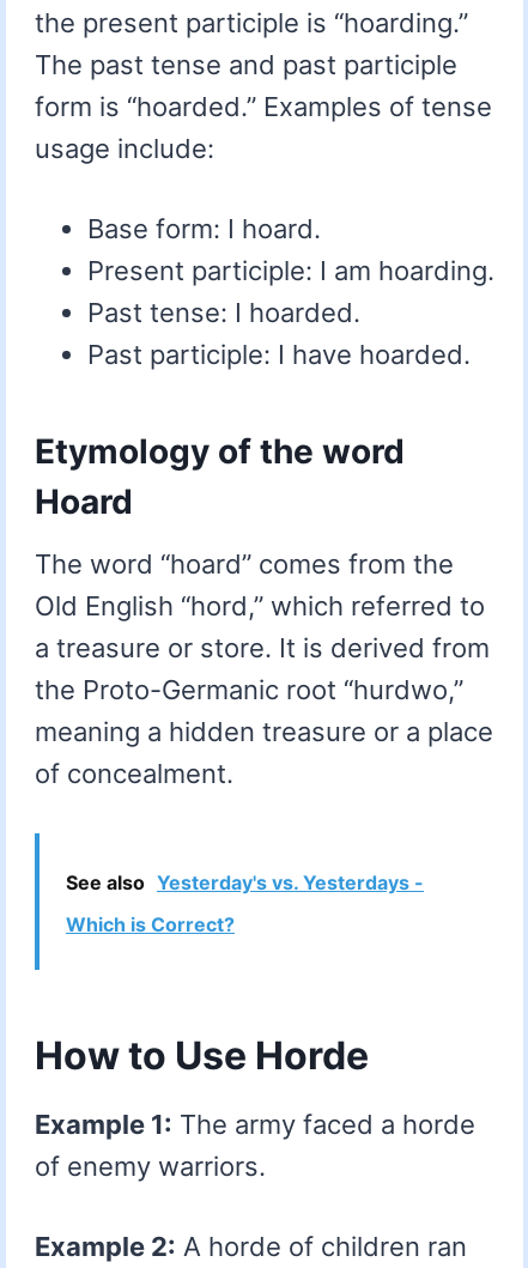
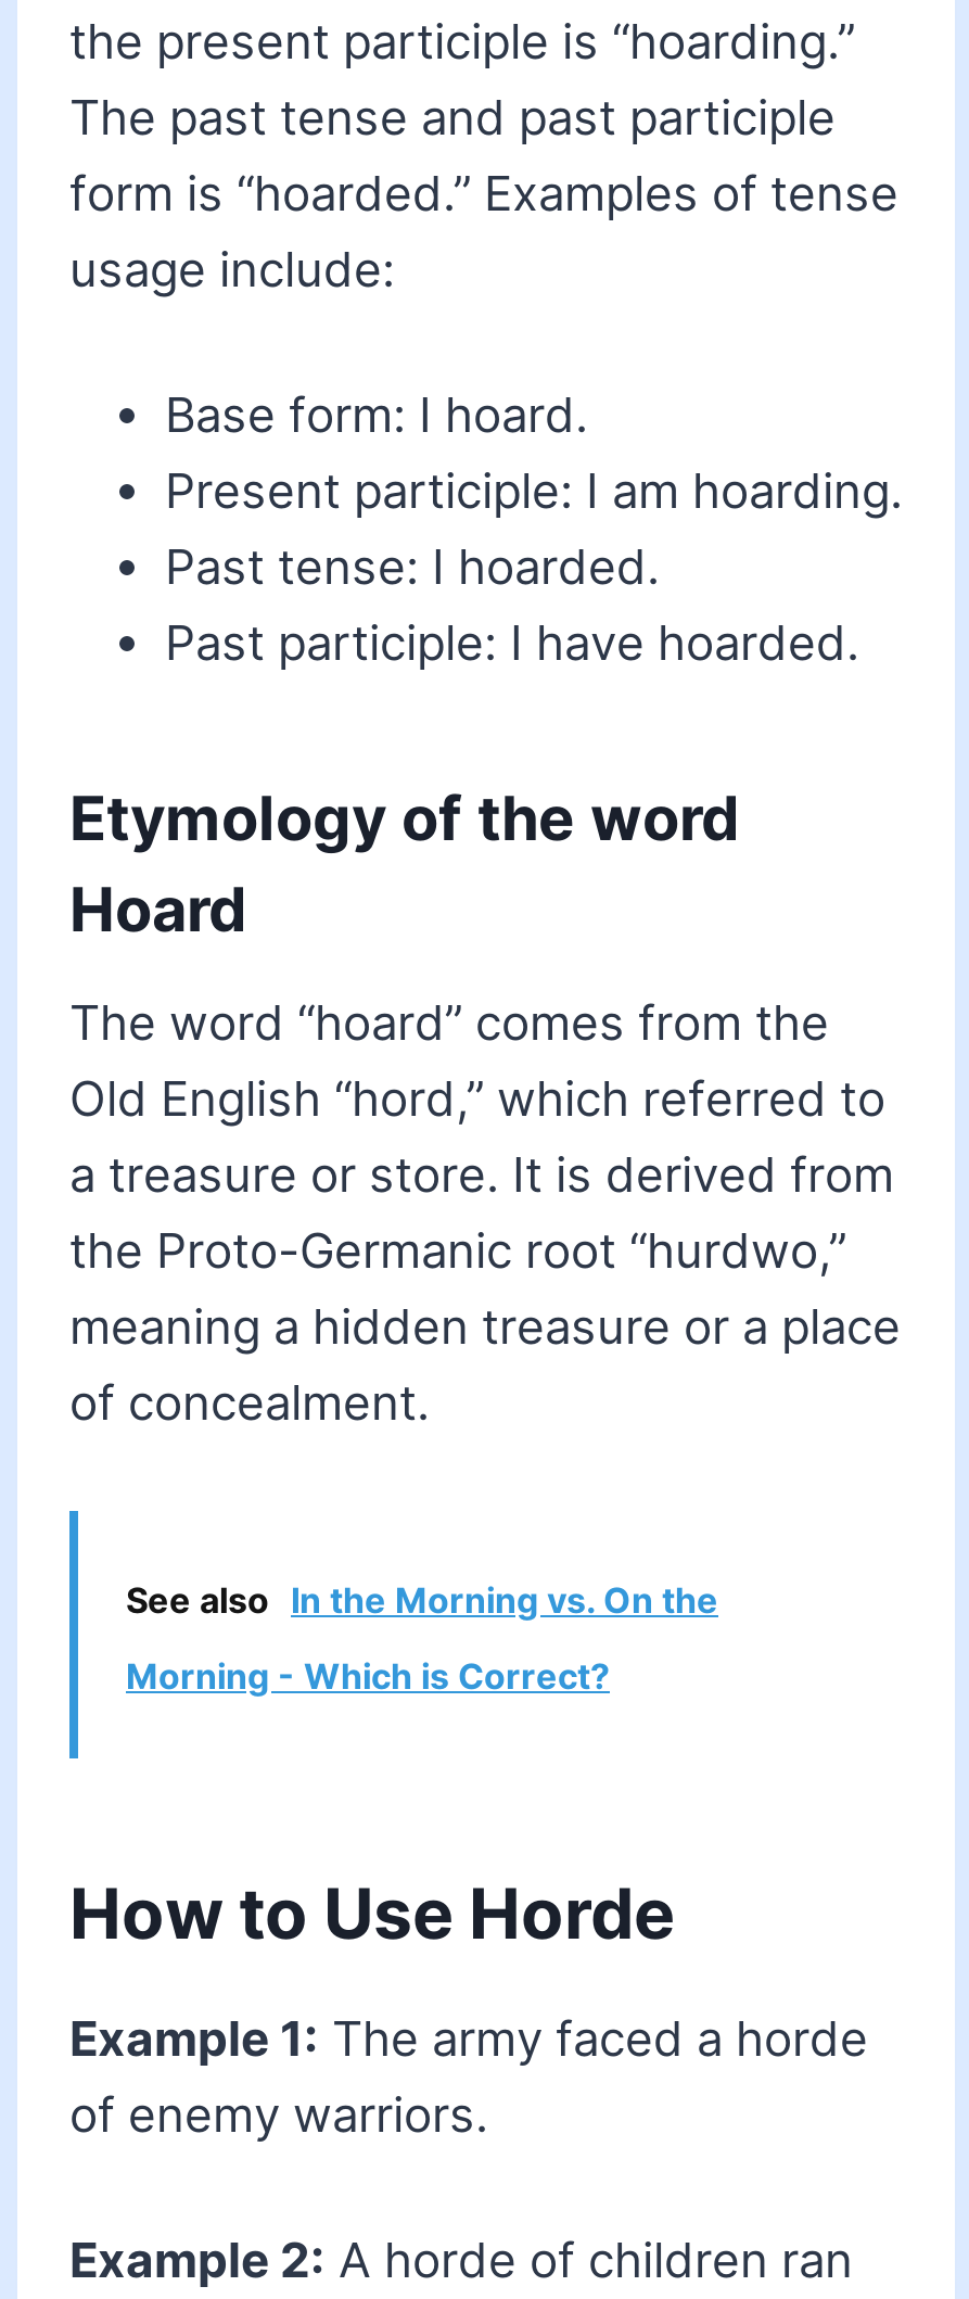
[66,871,424,895] See also Yesterday's vs. Yesterdays - -> [126,1579,718,1622] See also In the Morning vs. On the
[66,913,235,937] Which is Correct? -> [126,1655,610,1698] Morning - Which is Correct?

